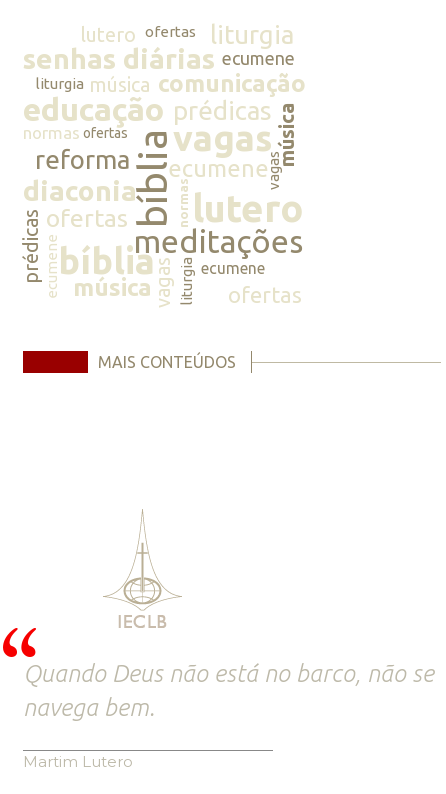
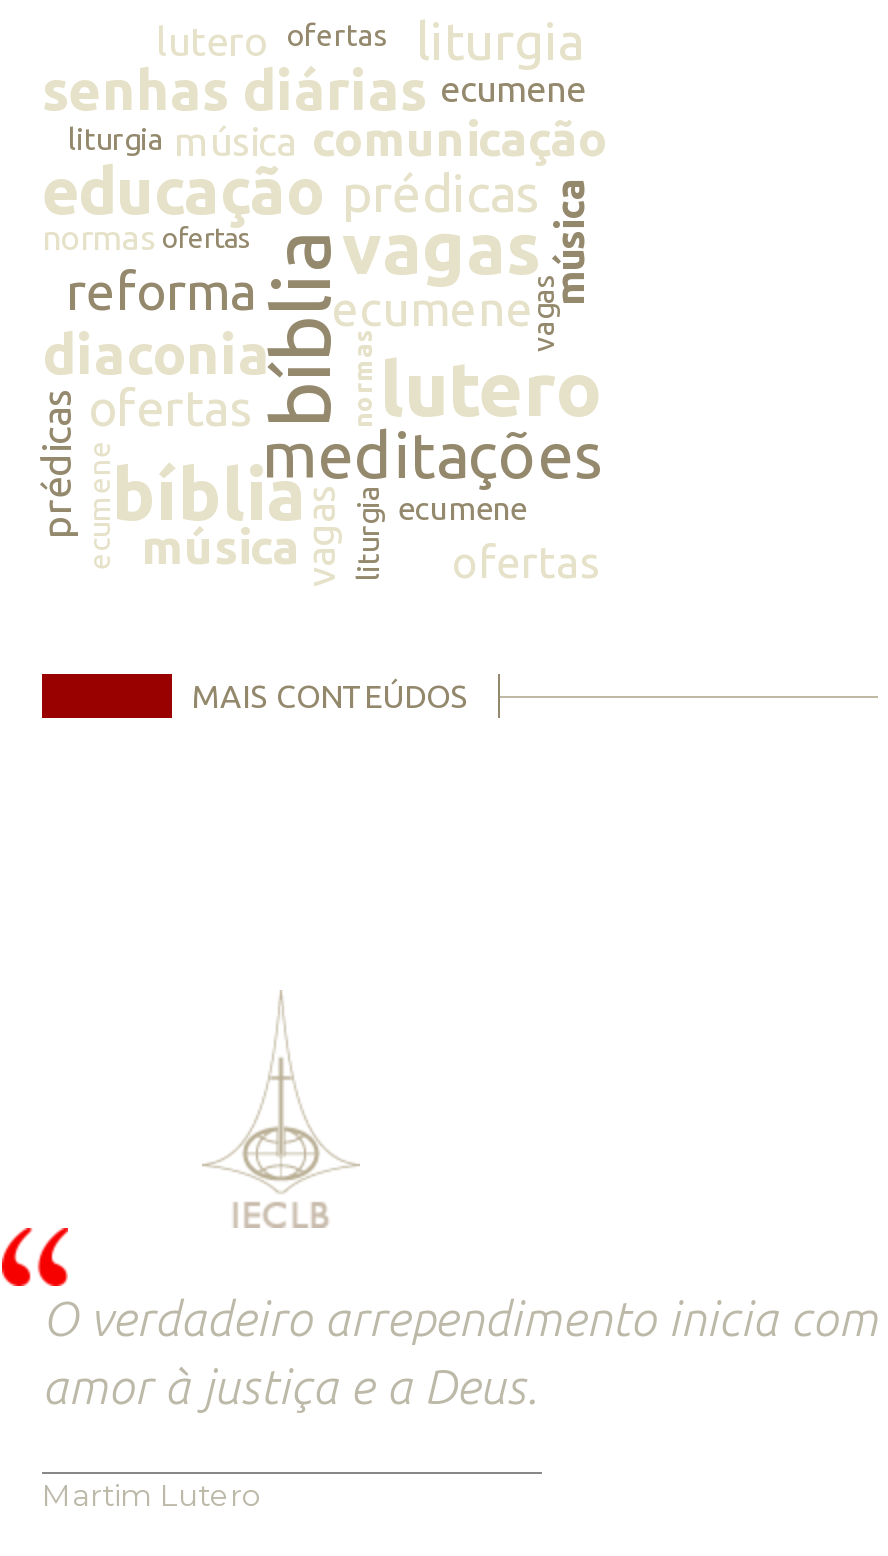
[23,660,434,721] Quando Deus não está no barco, não se | navega bem. -> [42,1292,878,1414] O verdadeiro arrependimento inicia com | amor à justiça e a Deus.

